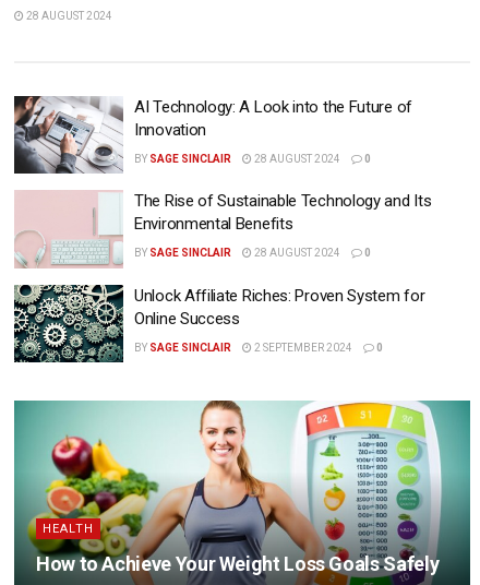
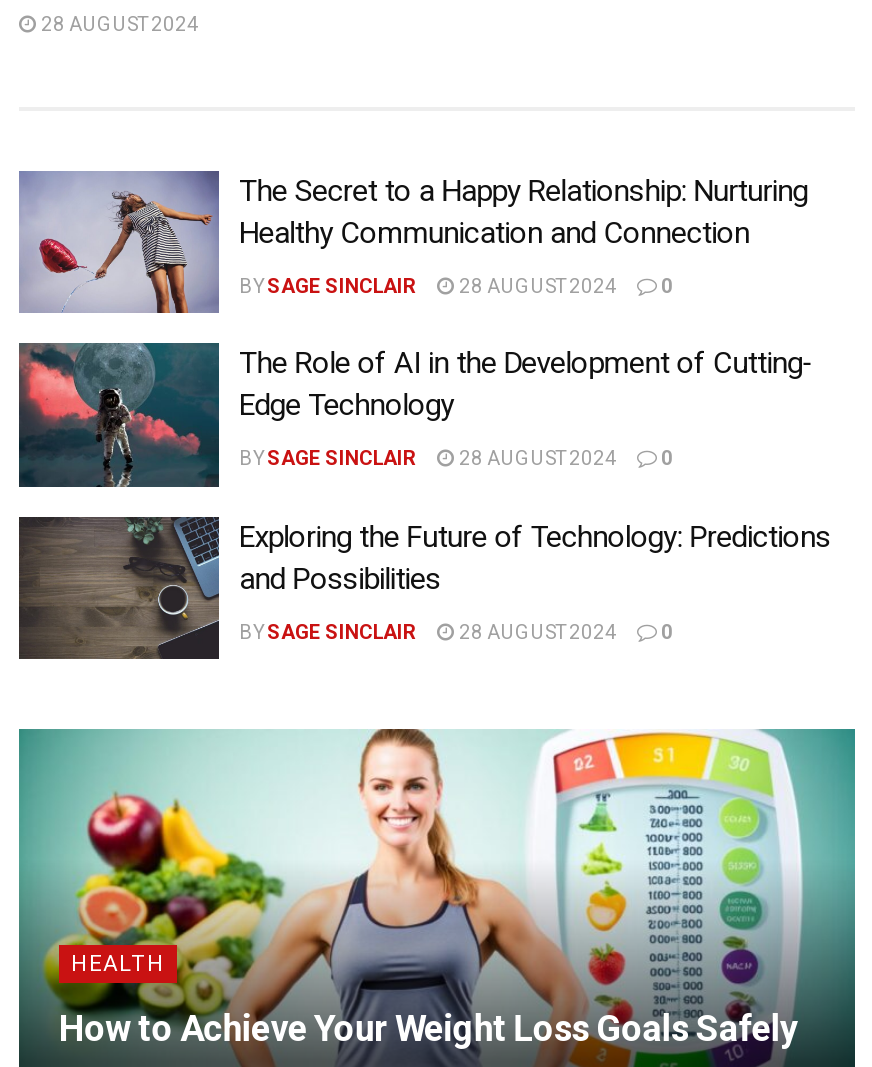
[13,96,412,174] [image] | AI Technology: A Look into the Future of | Innovation -> [19,169,808,315] [image] | The Secret to a Happy Relationship: Nurturing | Healthy Communication and Connection
[14,190,431,268] [image] | The Rise of Sustainable Technology and Its | Environmental Benefits -> [17,341,814,489] [image] | The Role of AI in the Development of Cutting- | Edge Technology
[14,285,425,363] [image] | Unlock Affiliate Riches: Proven System for | Online Success -> [19,517,831,661] [image] | Exploring the Future of Technology: Predictions | and Possibilities
[134,341,383,353] BY SAGE SINCLAIR 2 SEPTEMBER 2024 0 -> [239,620,673,642] BY SAGE SINCLAIR 28 AUGUST 2024 0

